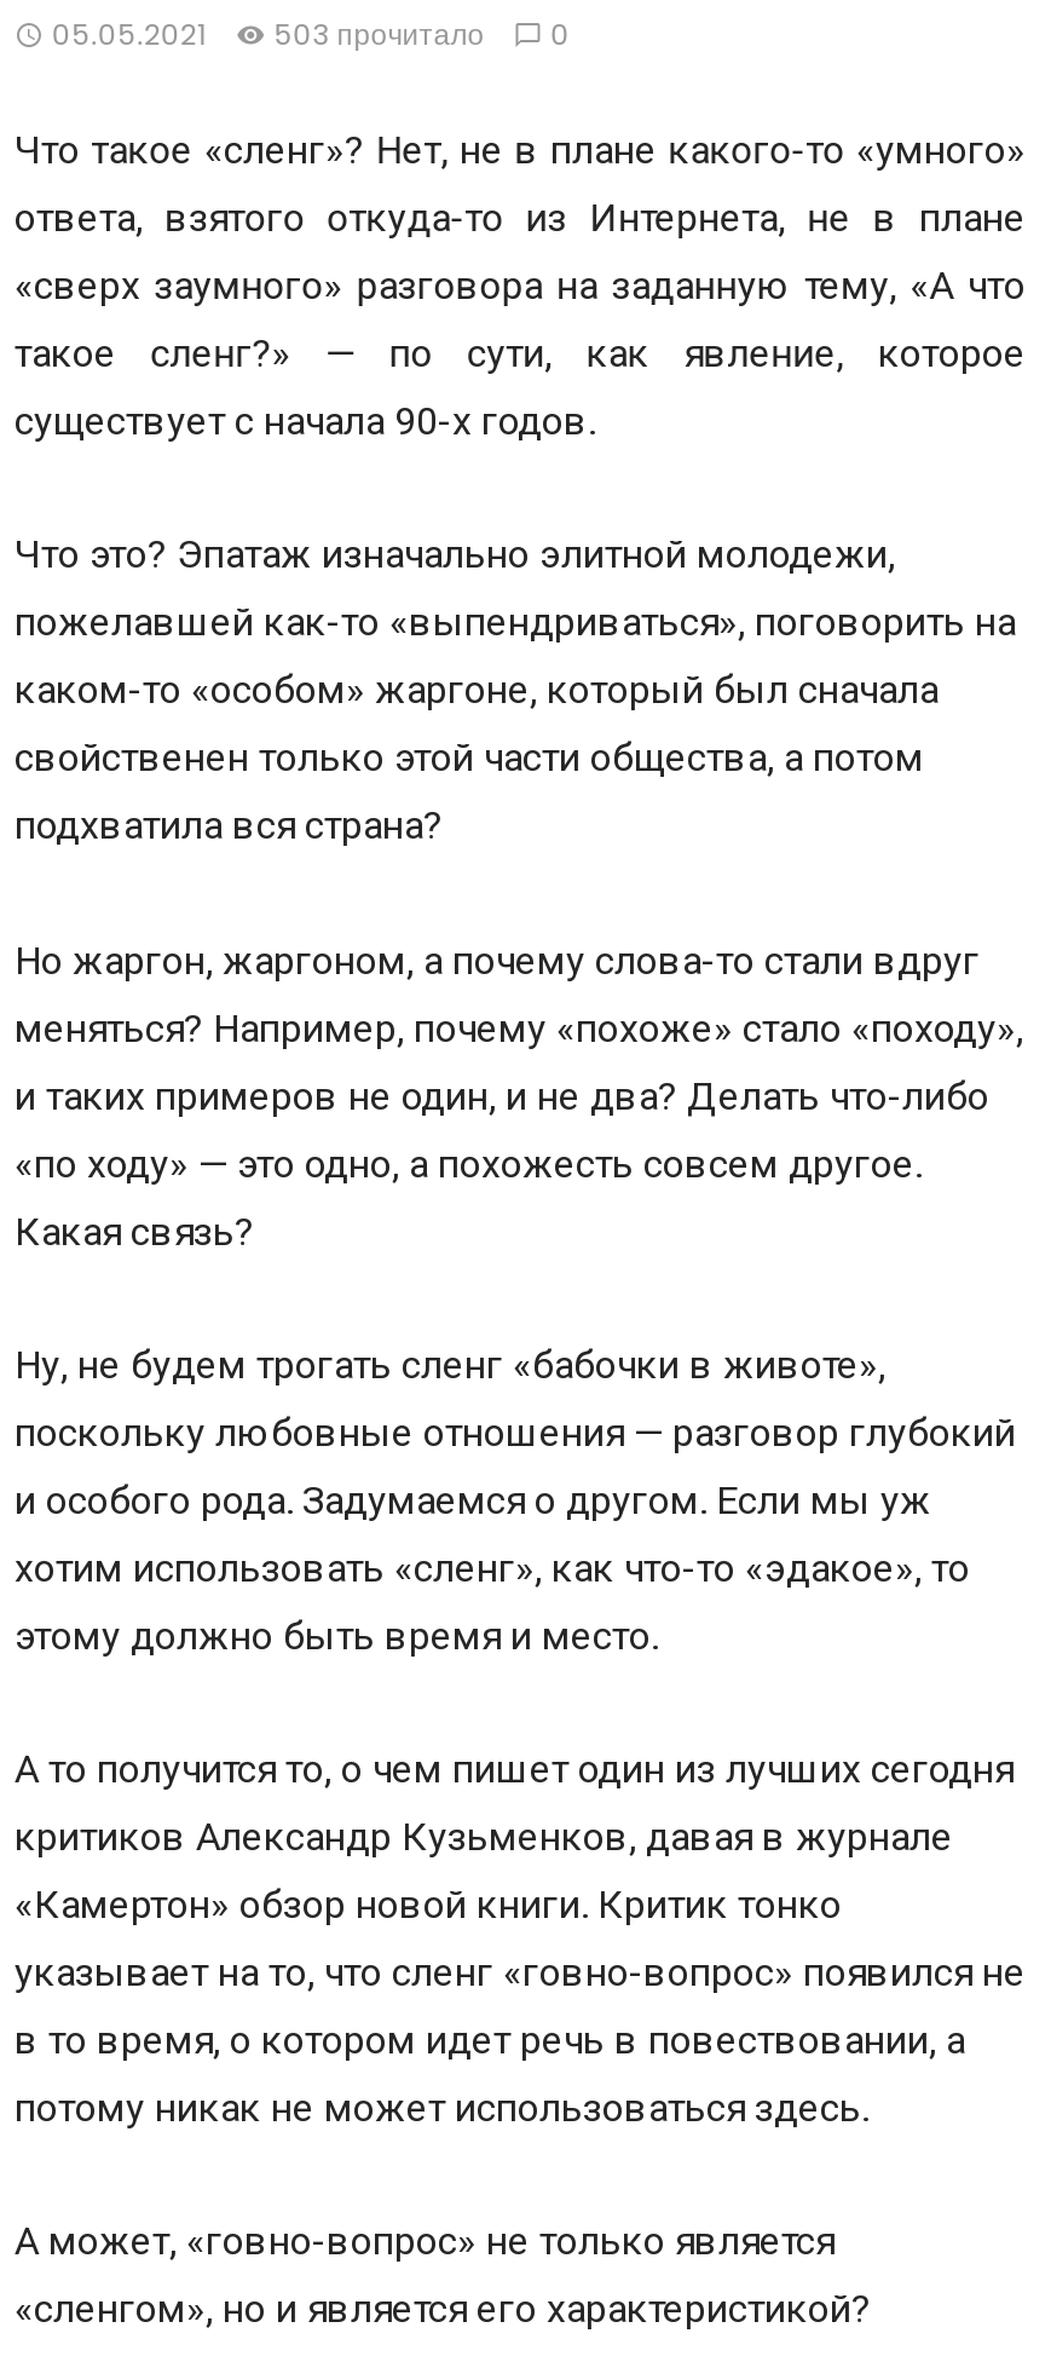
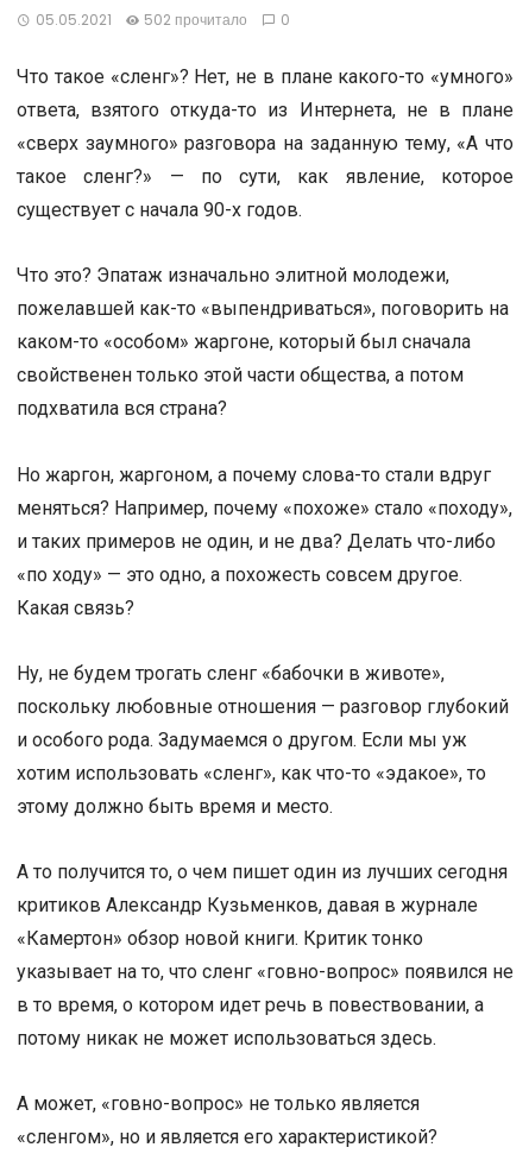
[52,14,570,55] 05.05.2021 503 прочитало 0 -> [35,10,290,30] 05.05.2021 502 прочитало 0

